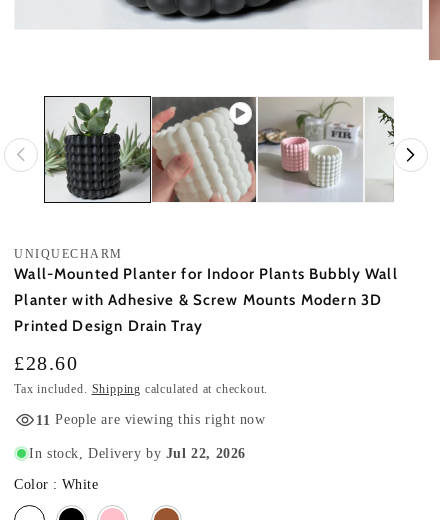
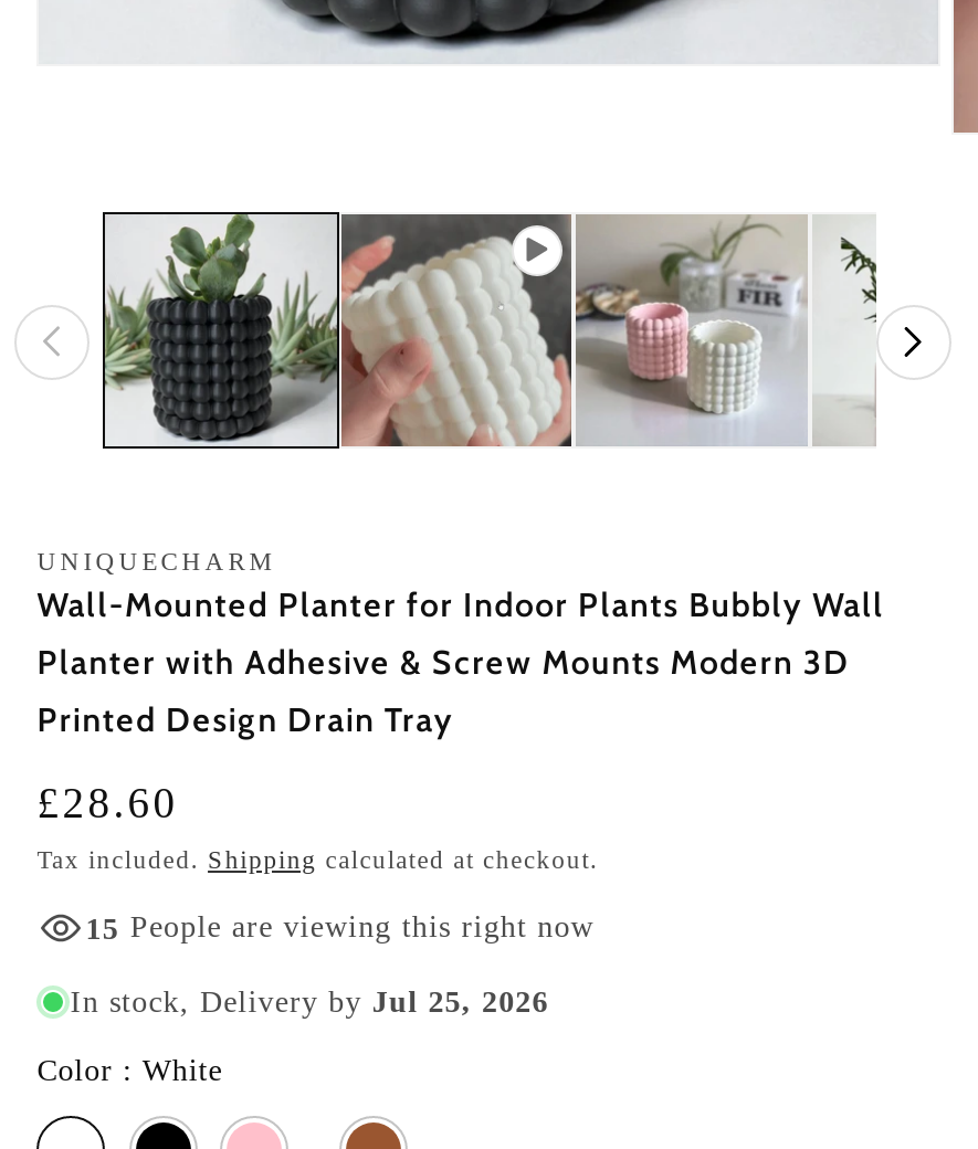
[36,412,265,428] 11 People are viewing this right now -> [86,911,594,945] 15 People are viewing this right now
[29,446,246,461] In stock, Delivery by Jul 22, 2026 -> [70,985,549,1018] In stock, Delivery by Jul 25, 2026

